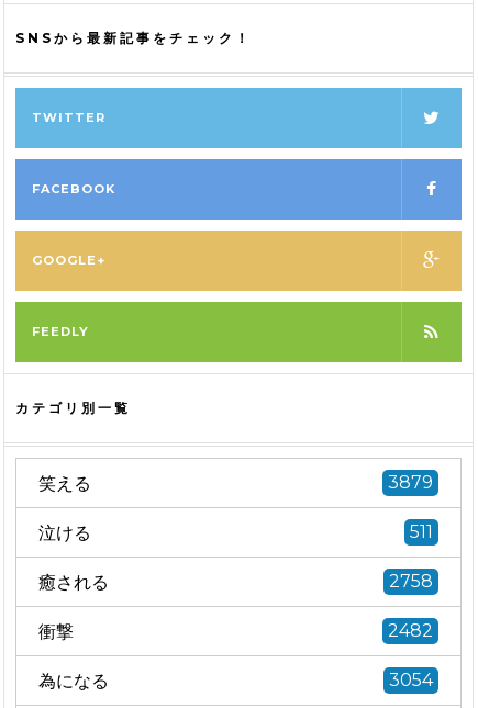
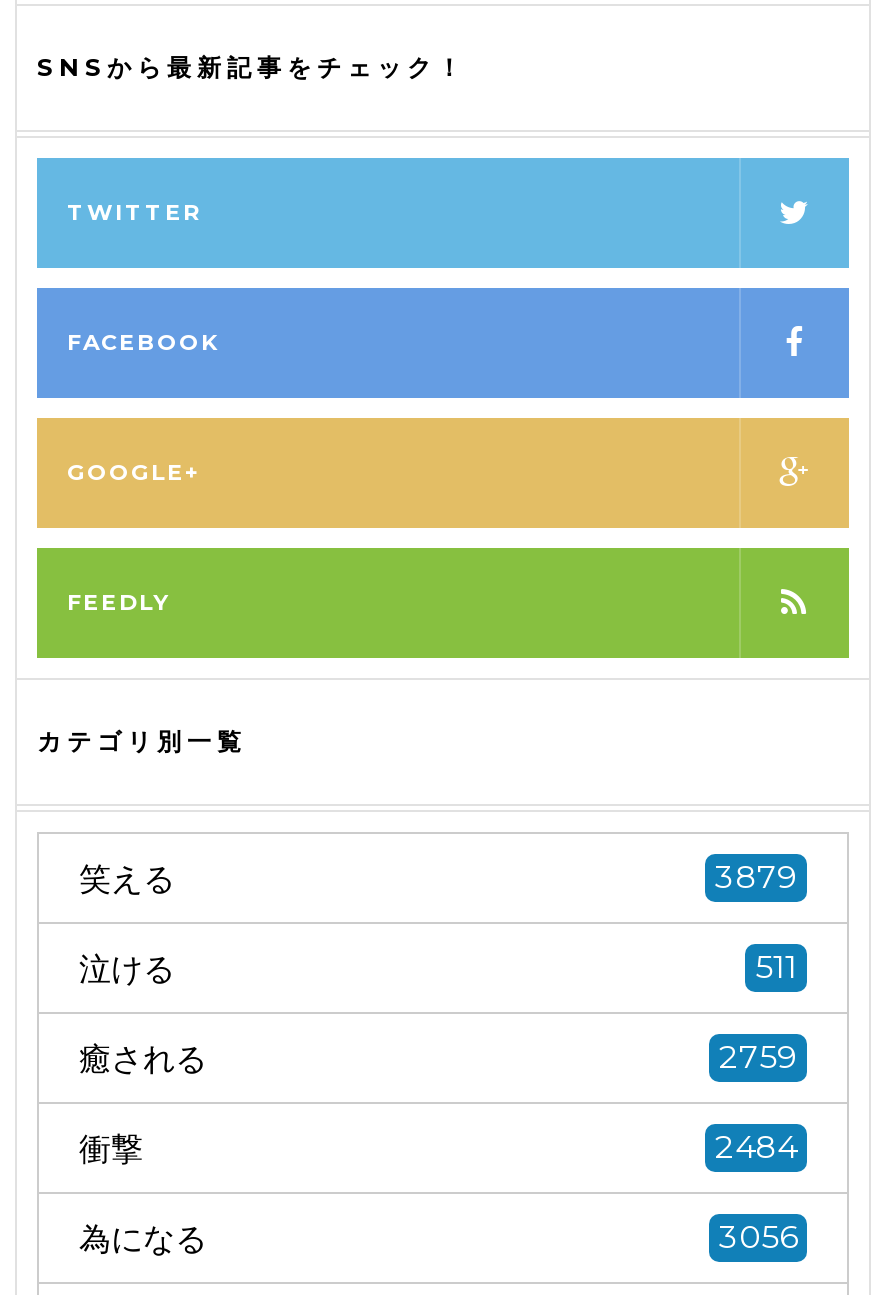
[389,571,433,591] 2758 -> [719,1038,797,1076] 2759
[388,620,433,641] 2482 -> [715,1128,797,1166] 2484
[389,669,433,690] 3054 -> [719,1218,797,1256] 3056

